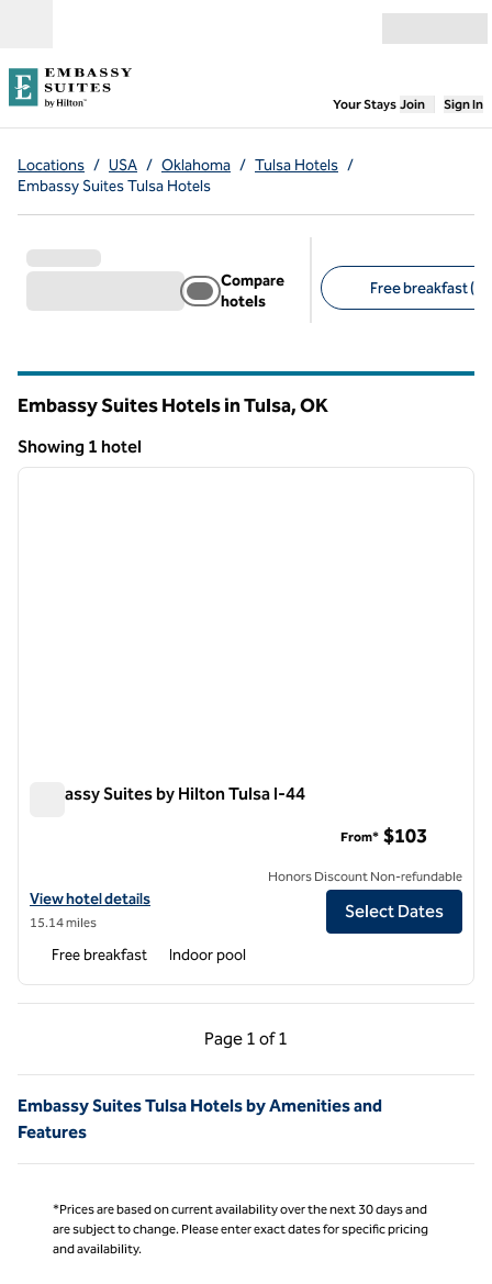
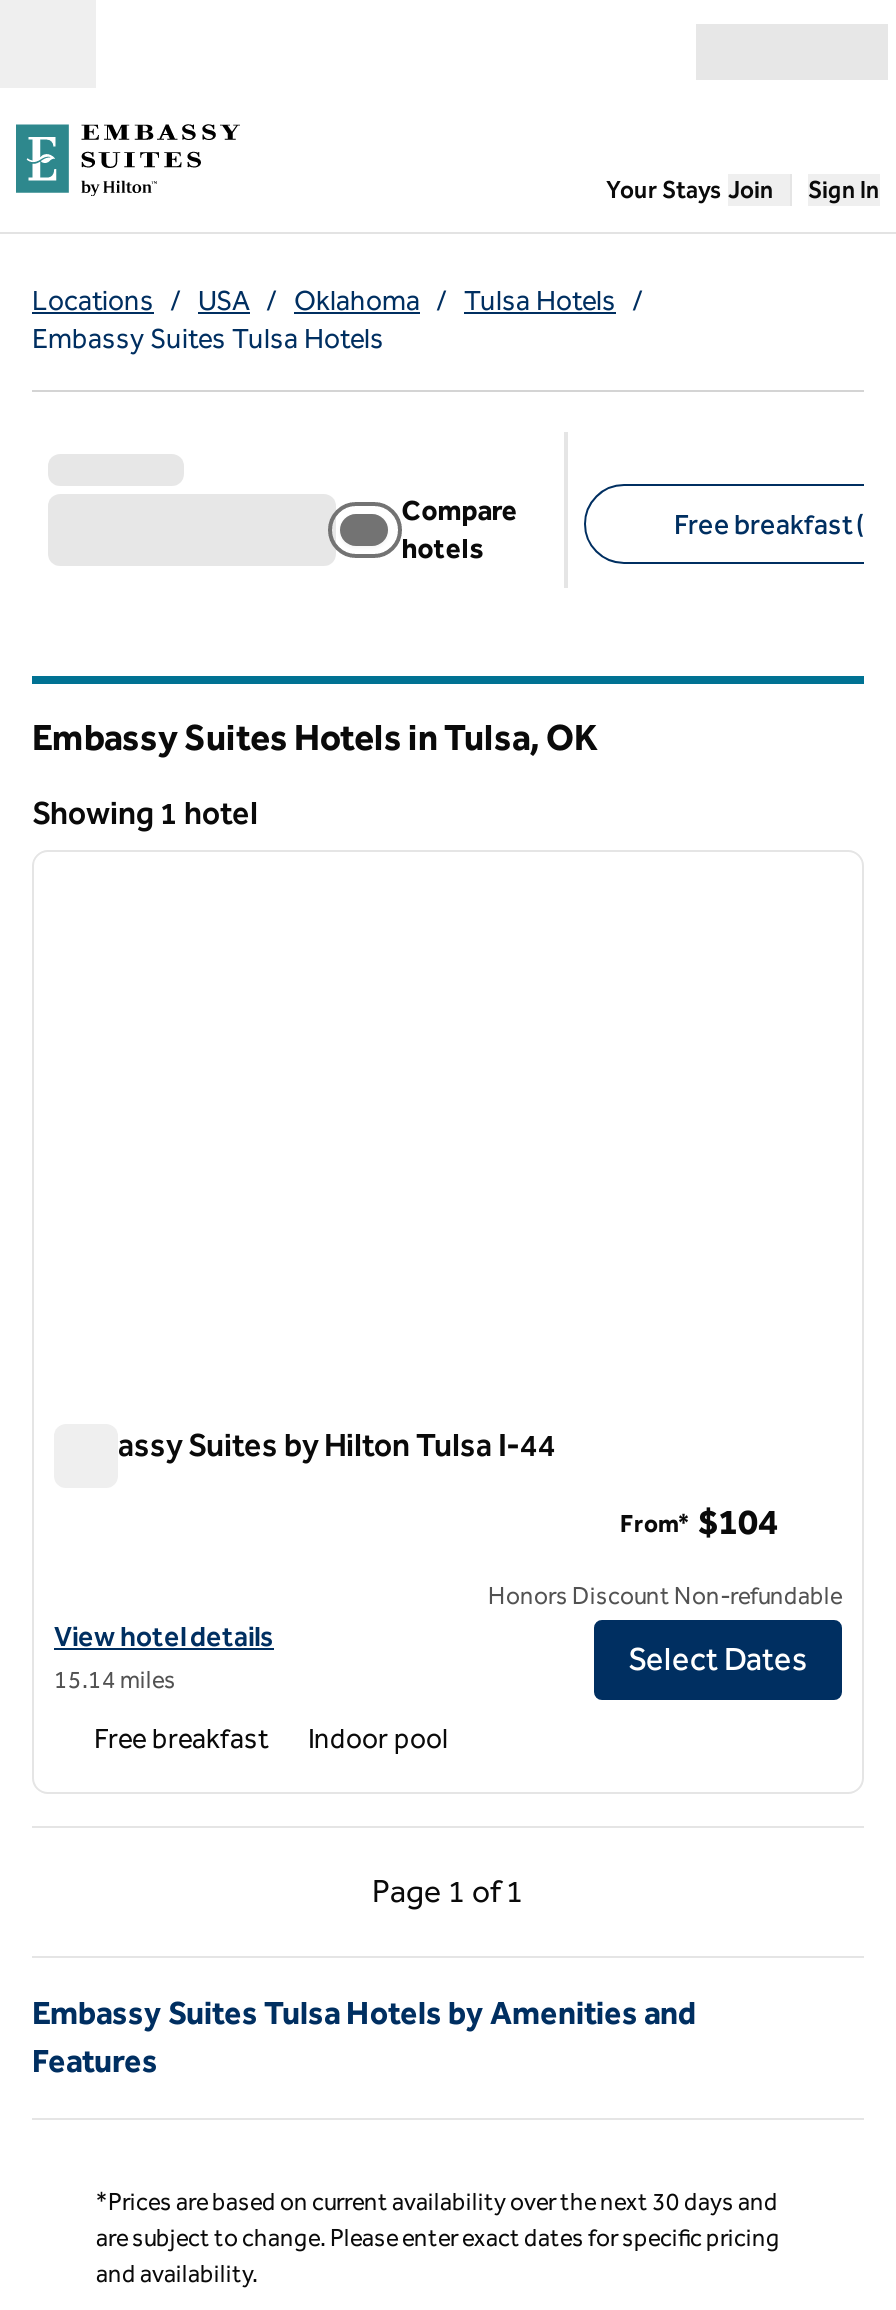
[340,824,427,848] From* $103 -> [620,1501,778,1545] From* $104

